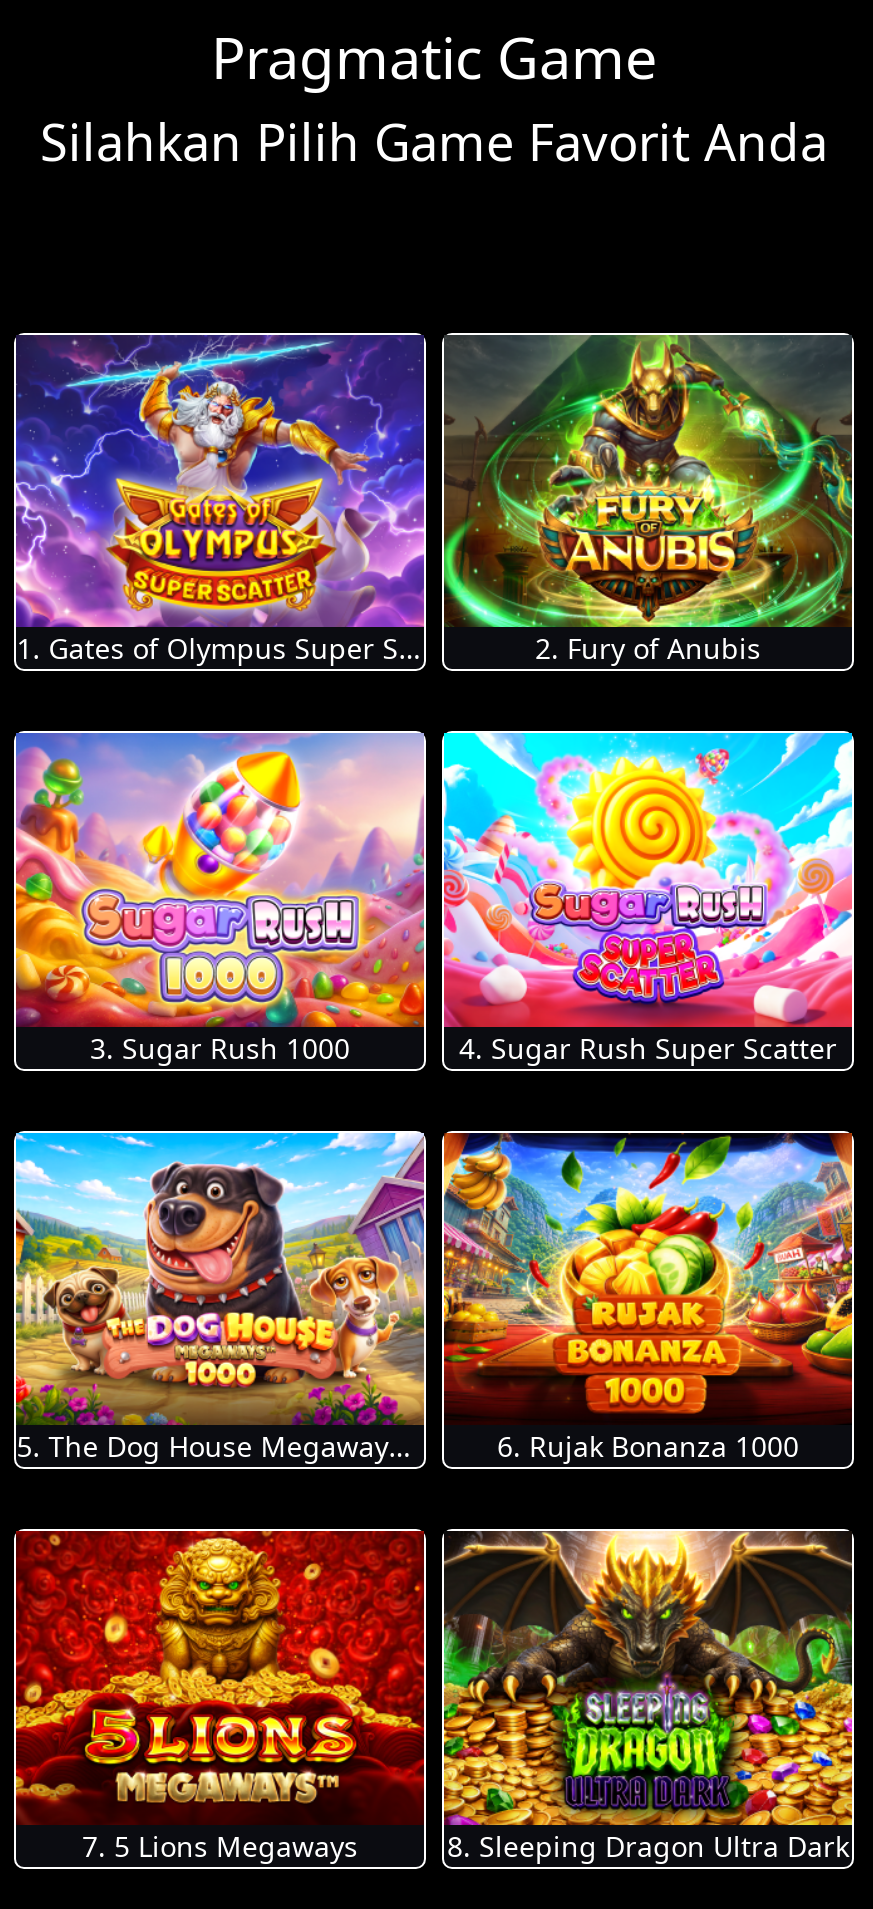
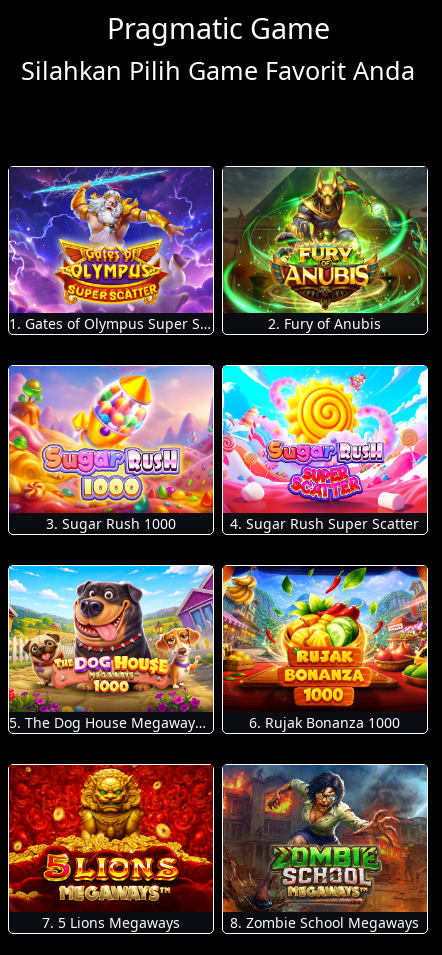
[442,1529,854,1865] [image] | 8. Sleeping Dragon Ultra Dark -> [222,764,428,932] [image] | 8. Zombie School Megaways

